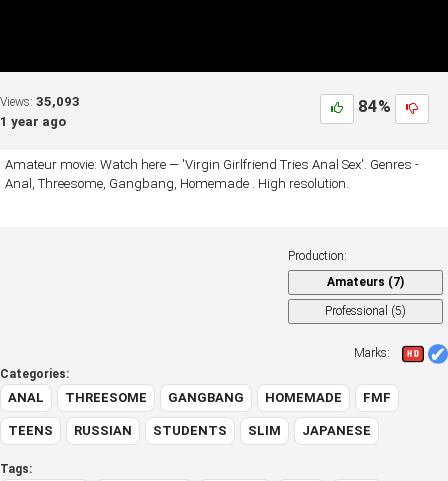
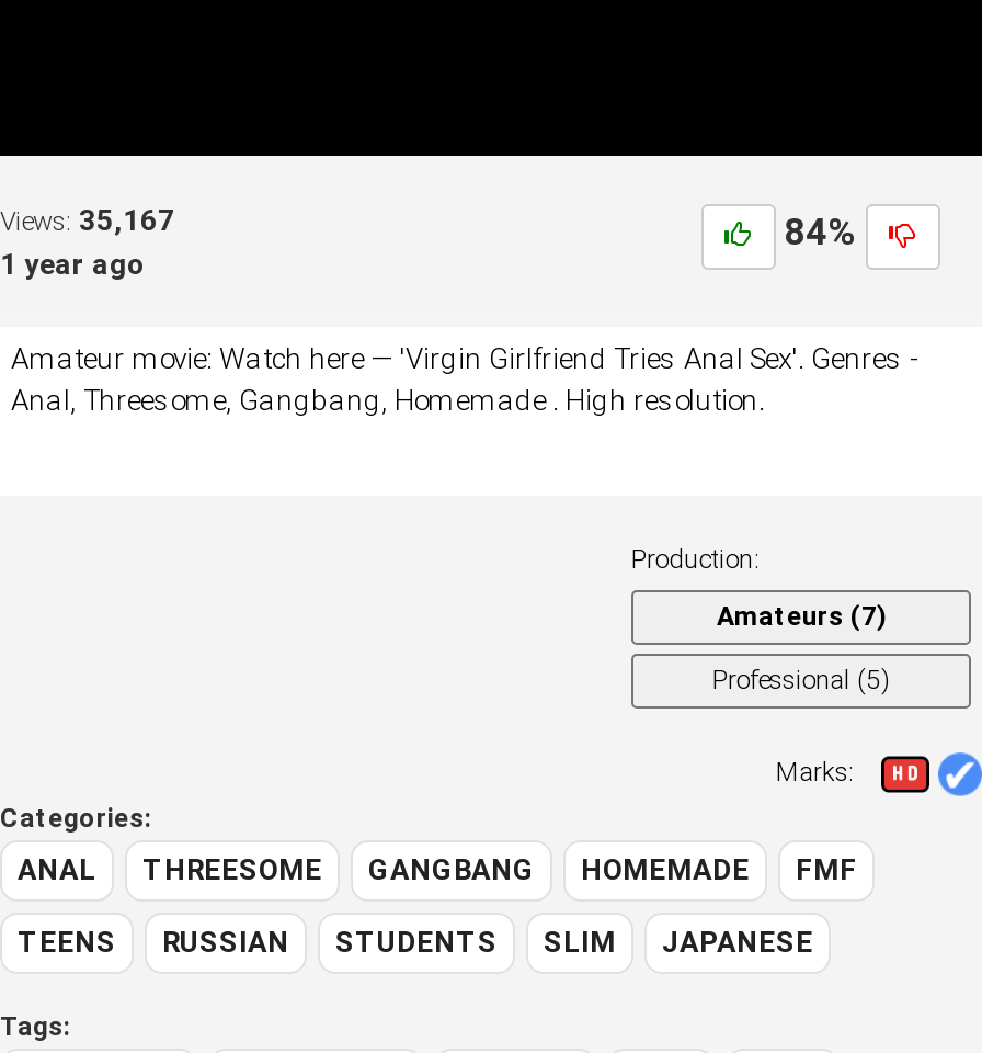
[0,94,80,109] Views: 35,093 -> [0,205,175,238] Views: 35,167

